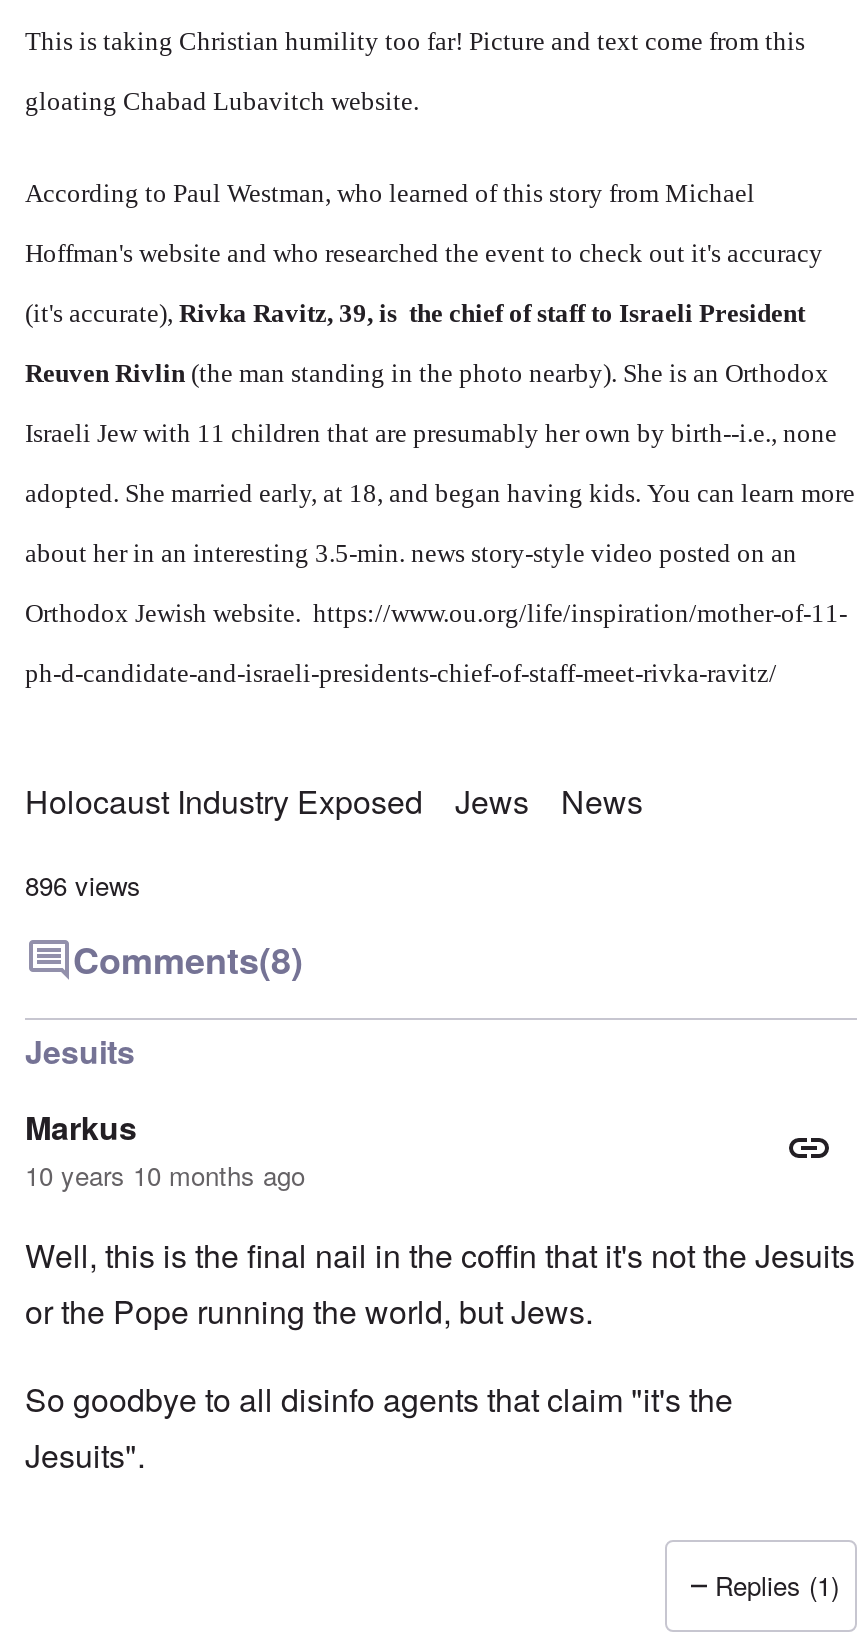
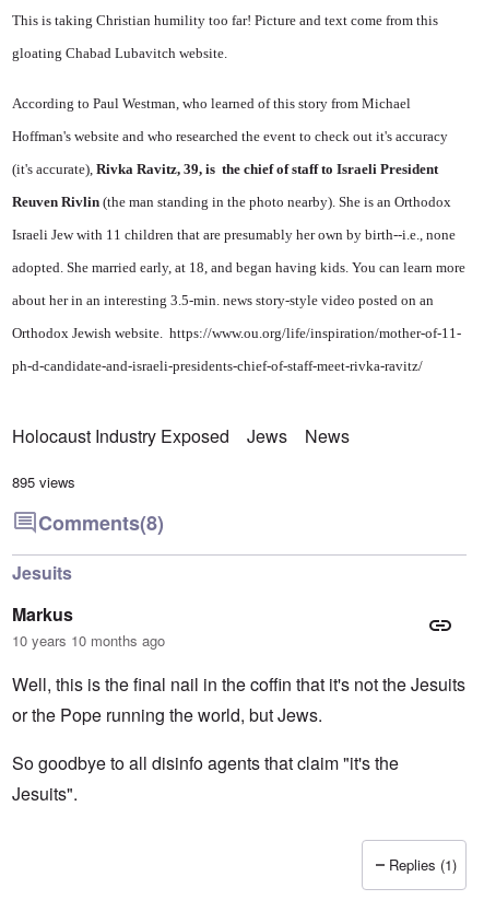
[25,866,141,904] 896 views -> [12,471,75,492] 895 views

